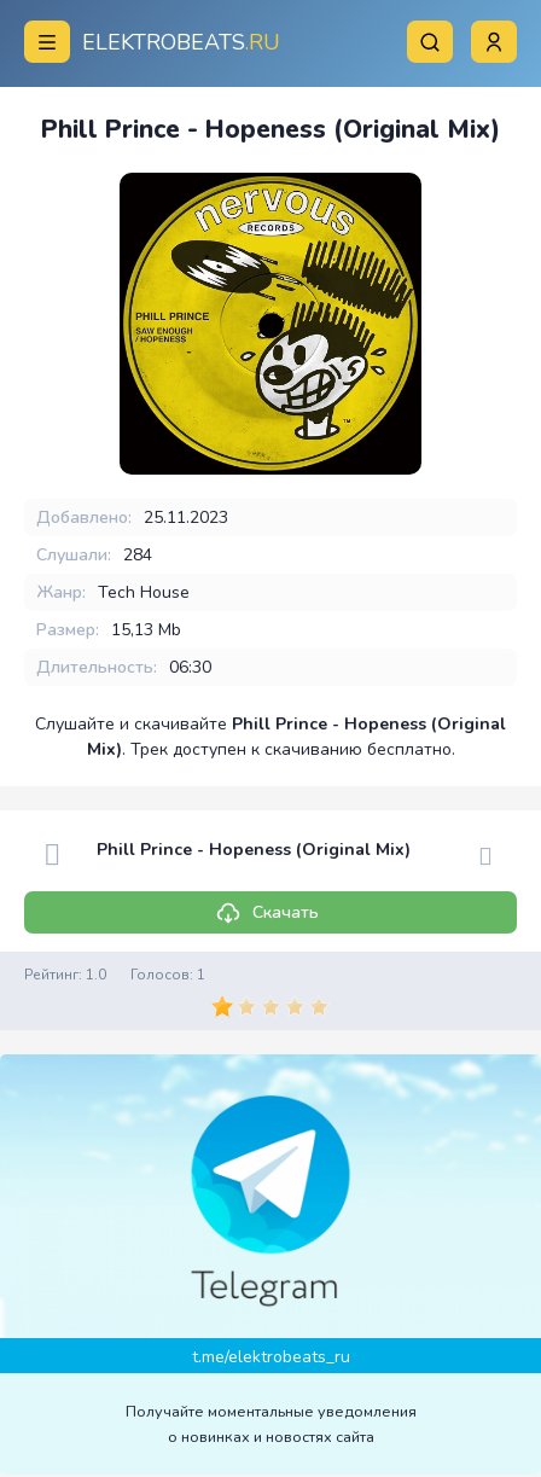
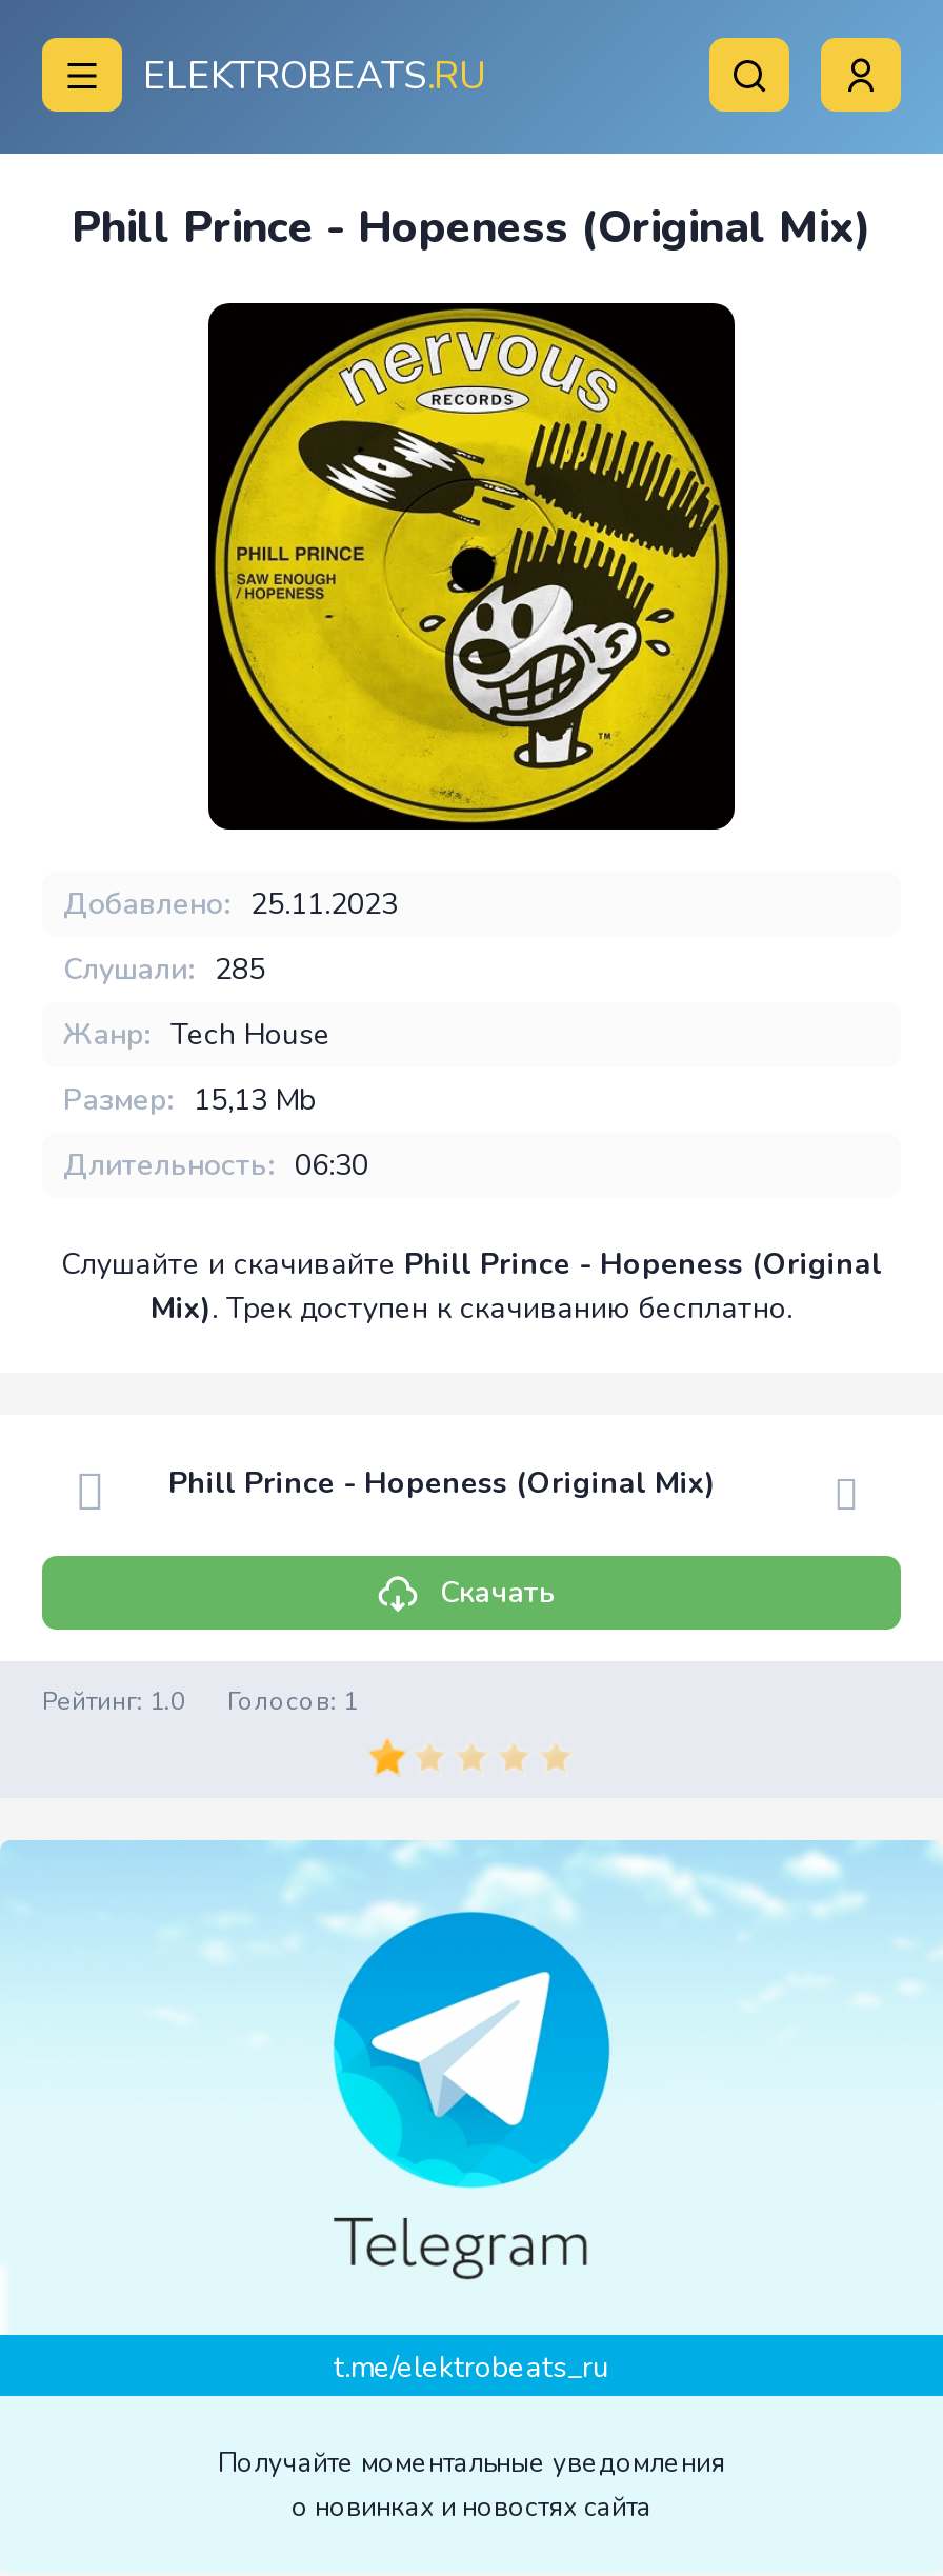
[36,543,152,566] Слушали: 284 -> [63,950,265,990] Слушали: 285

